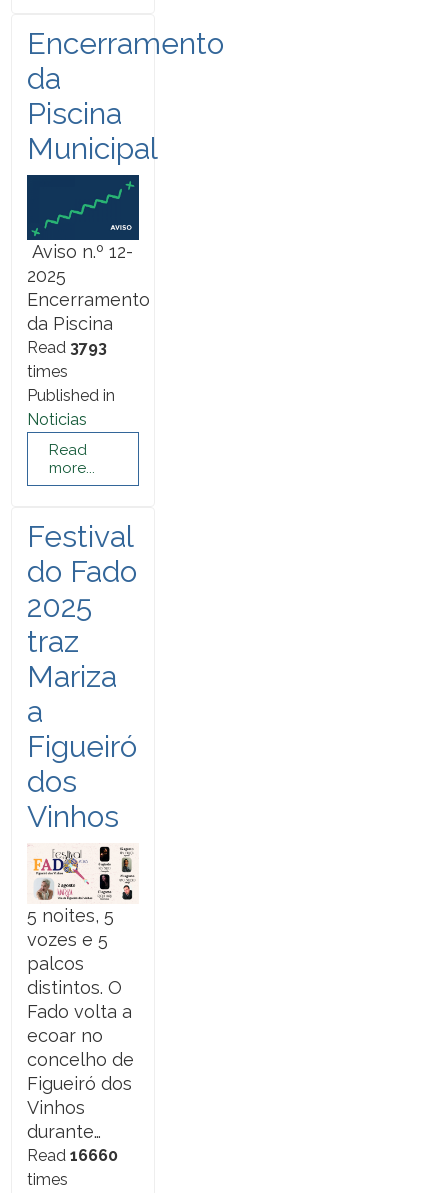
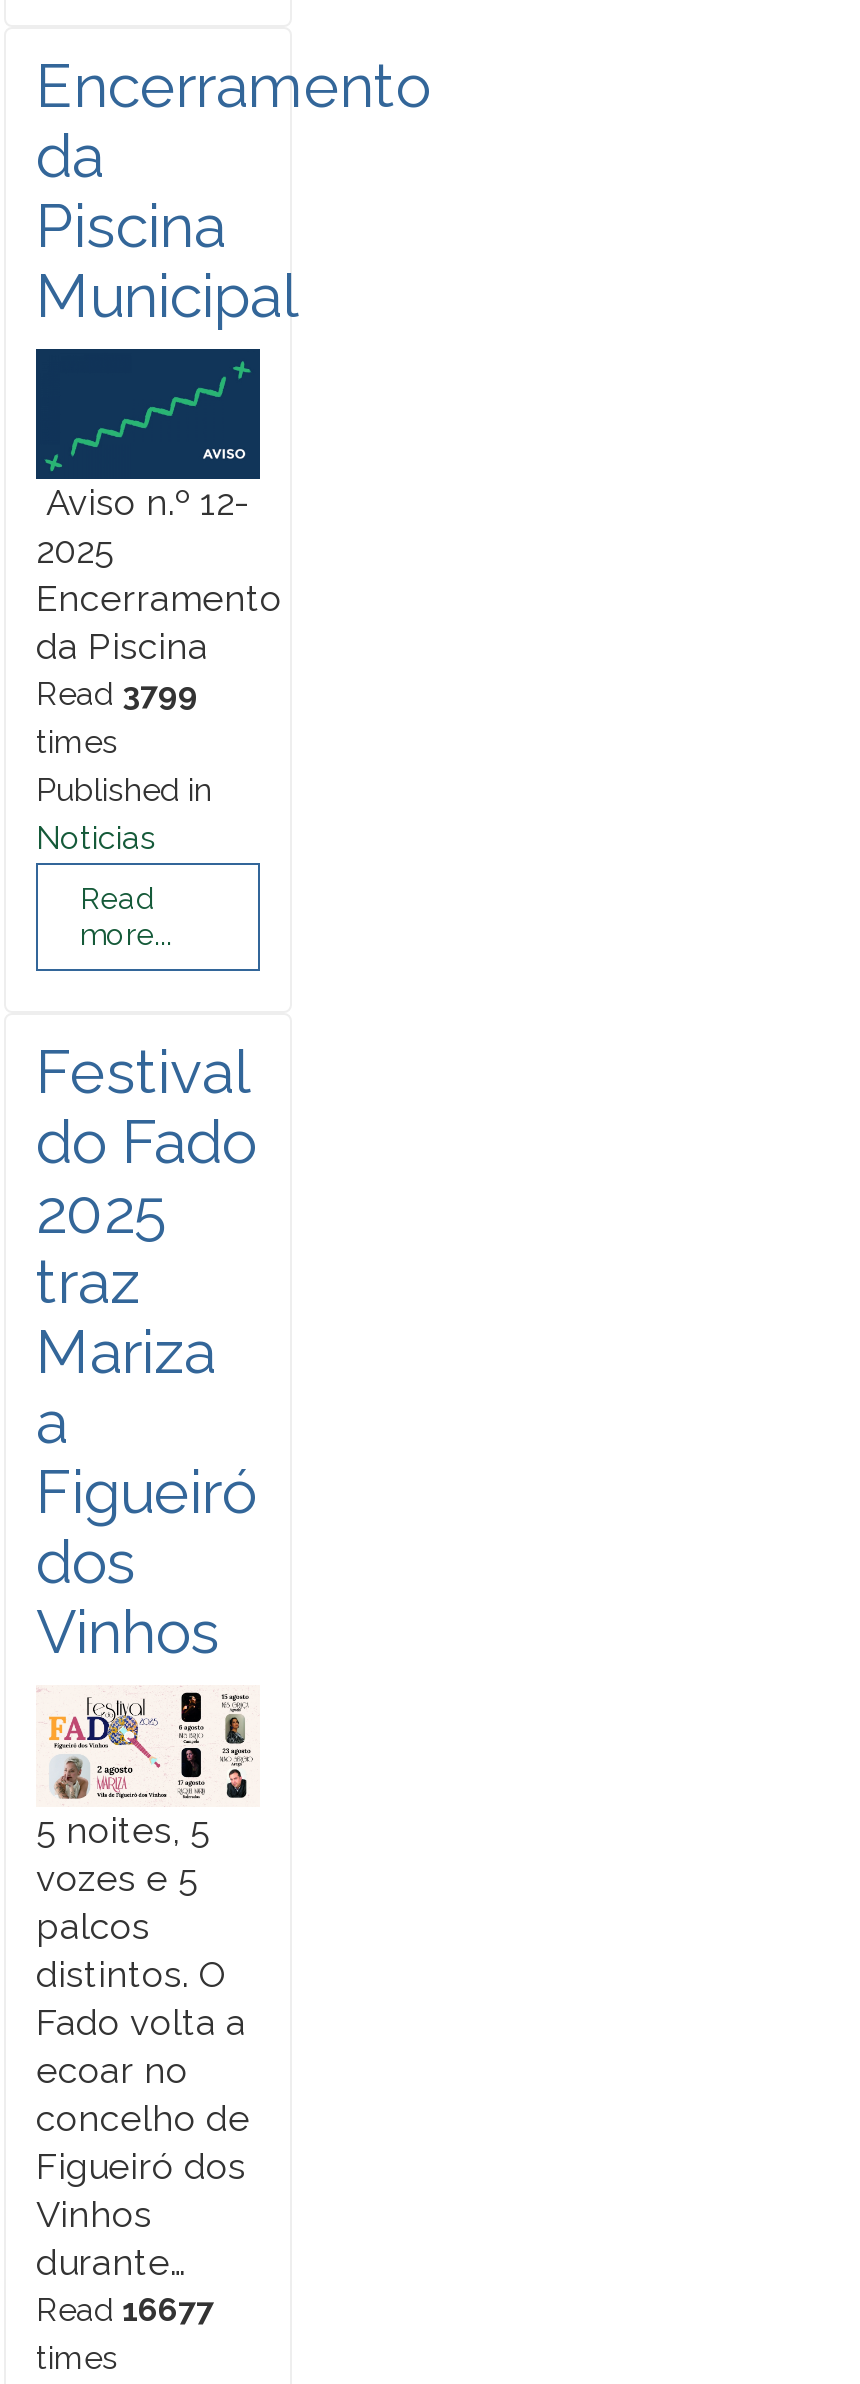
[27,338,107,357] Read 3793 -> [36,675,198,713] Read 3799
[27,1146,118,1165] Read 16660 -> [36,2290,214,2328] Read 16677

